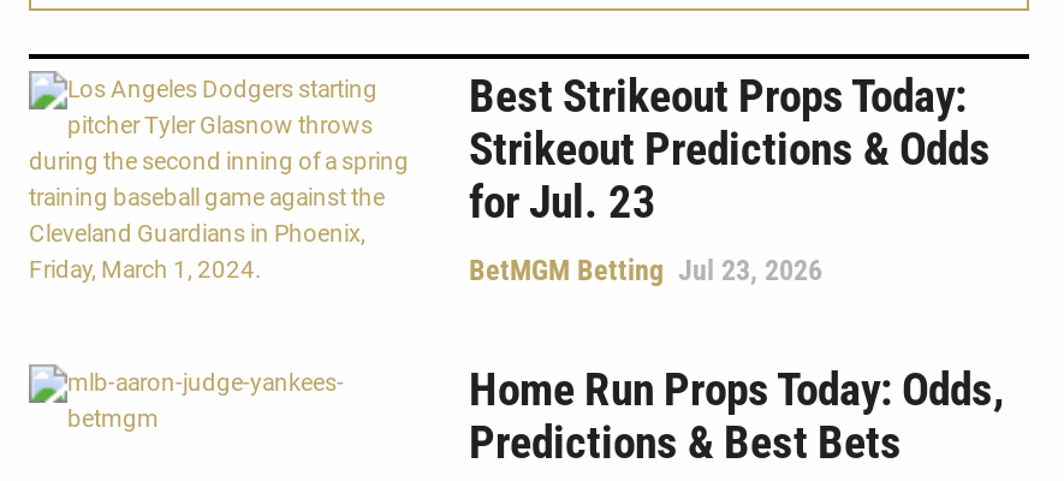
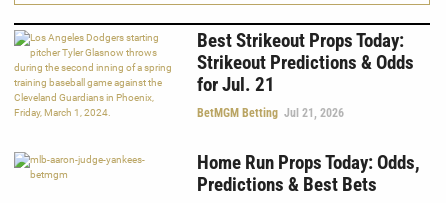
[469,174,656,229] for Jul. 23 -> [197,73,275,96] for Jul. 21
[469,253,822,287] BetMGM Betting Jul 23, 2026 -> [197,106,344,120] BetMGM Betting Jul 21, 2026

